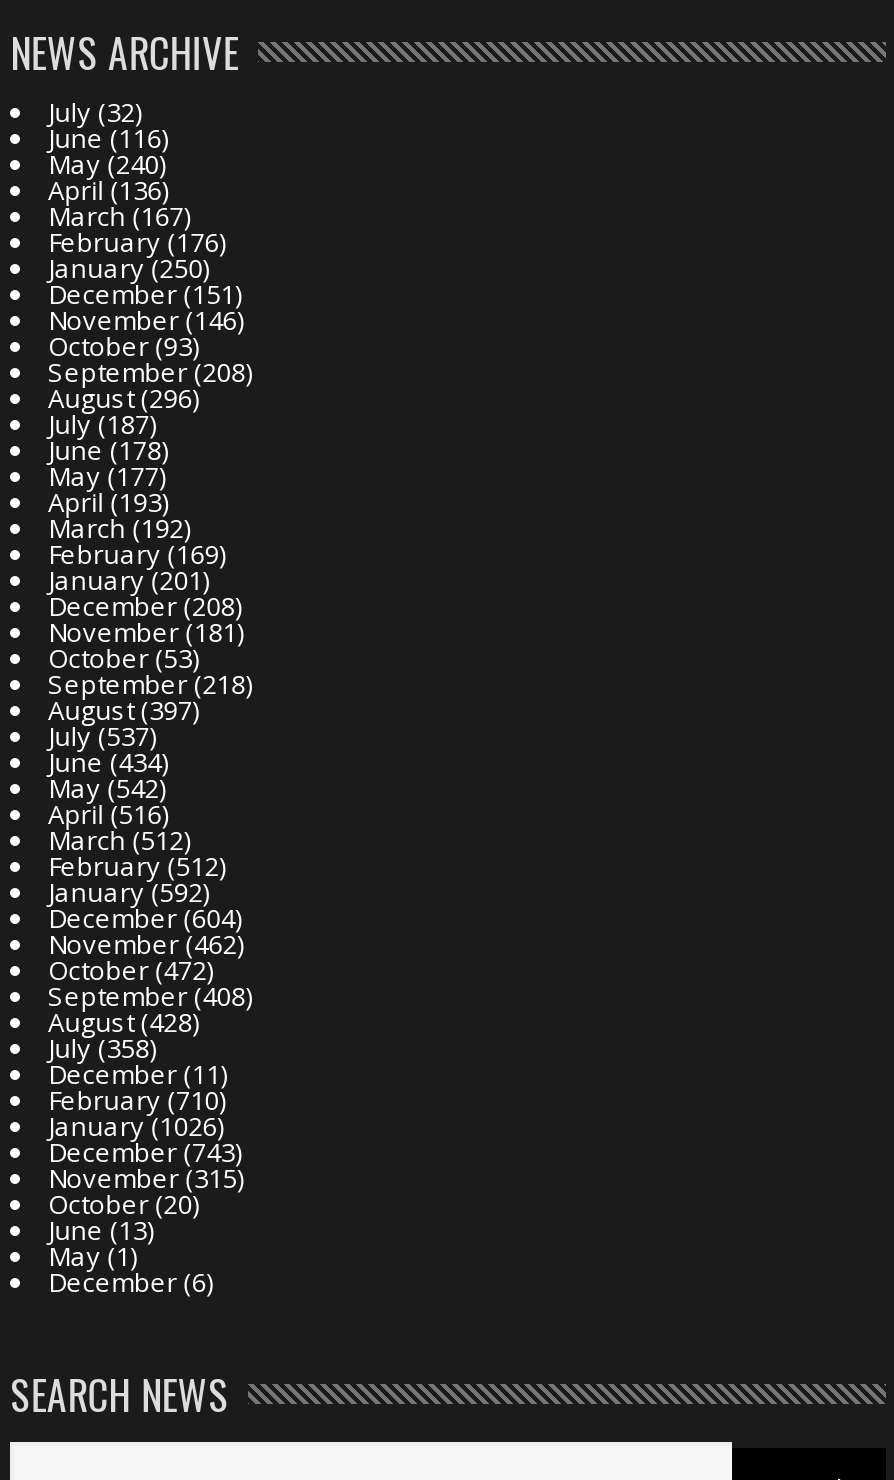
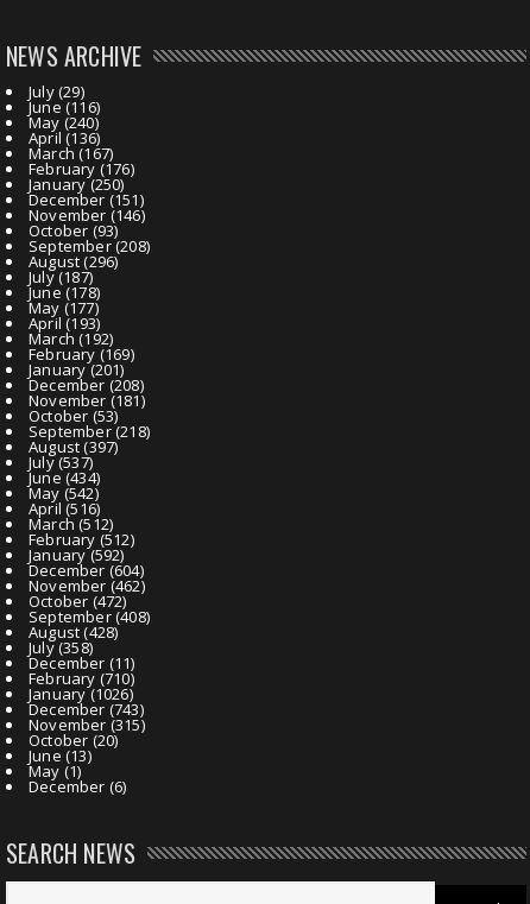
[48,93,142,129] July (32) -> [29,80,84,102] July (29)

